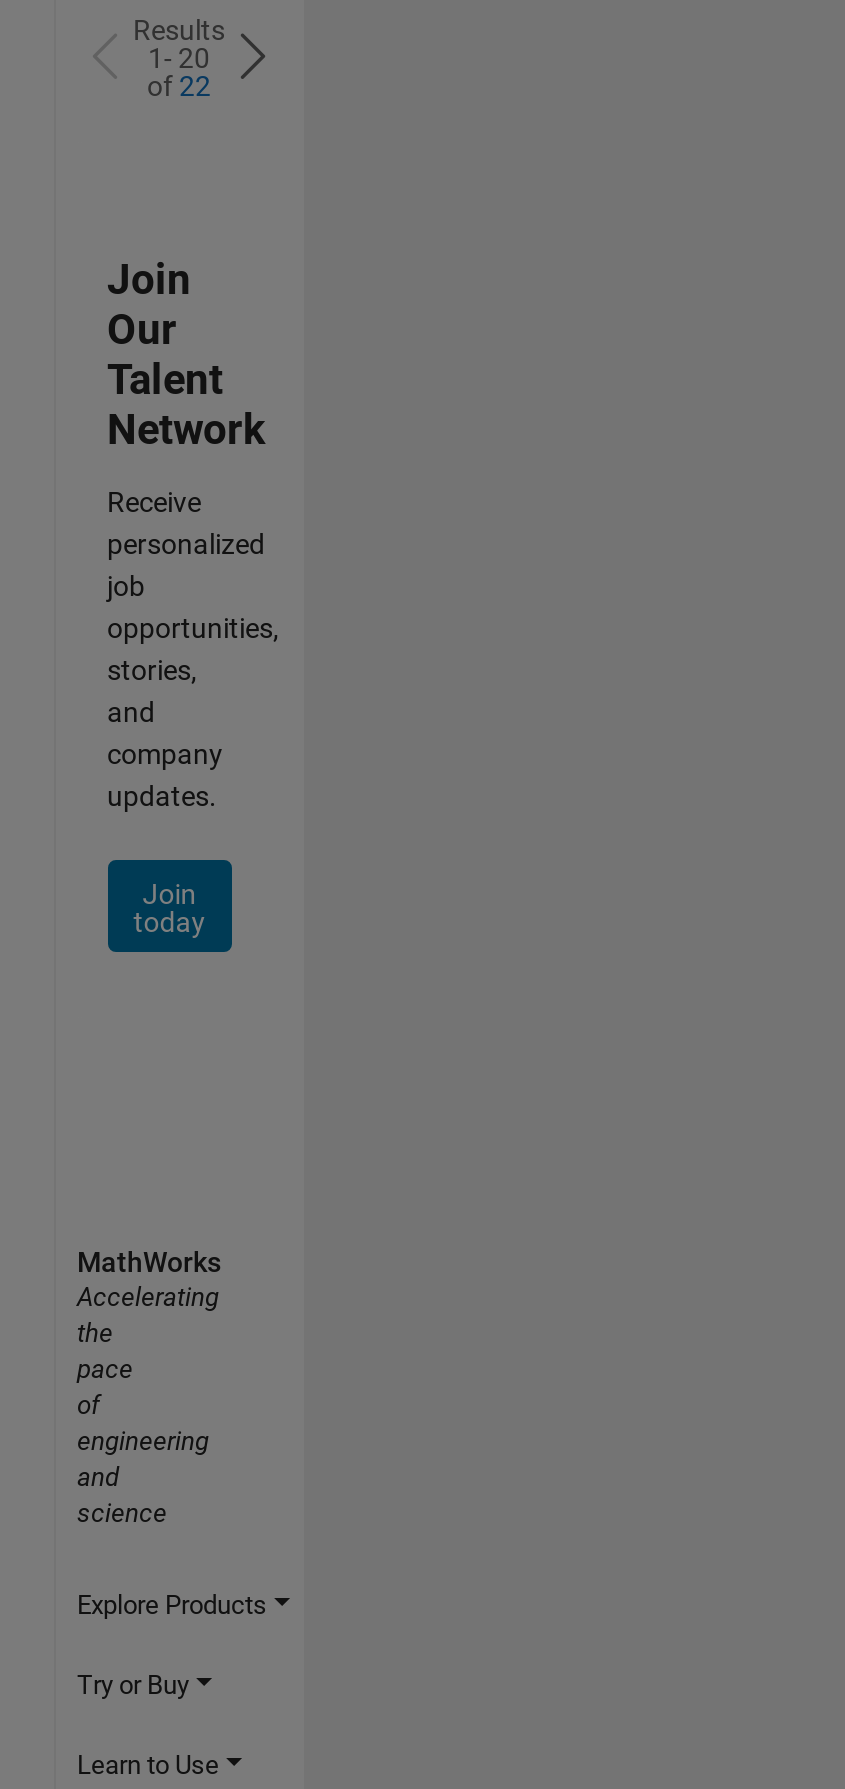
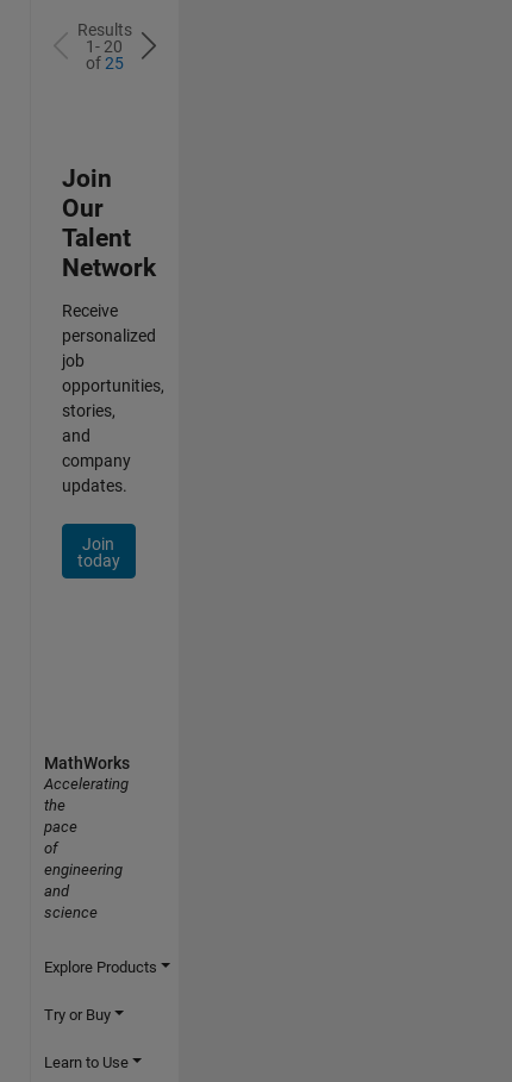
[147,70,211,102] of 22 -> [85,53,123,72] of 25

